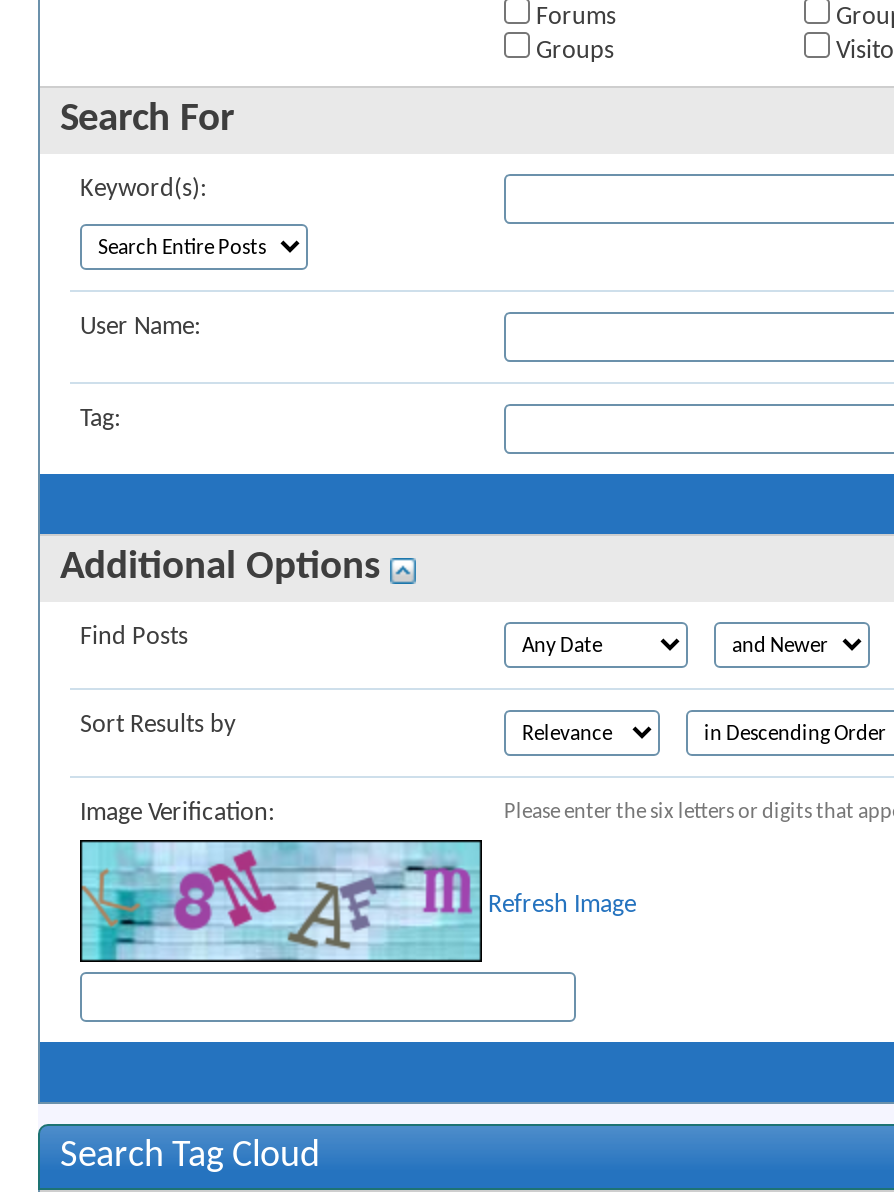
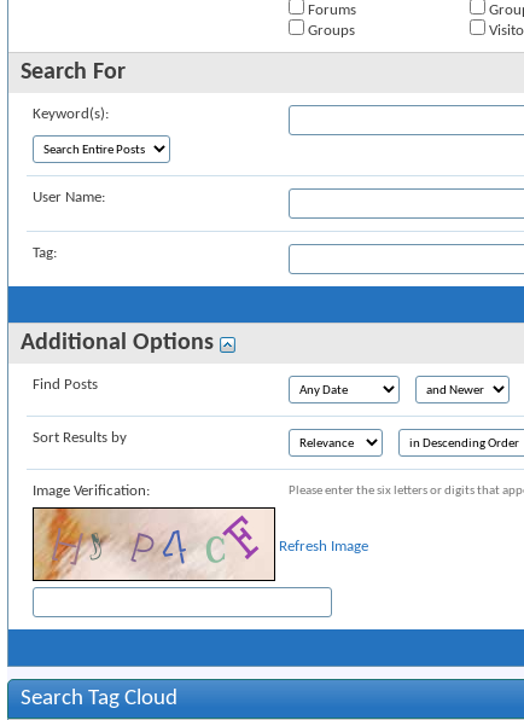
[80,840,482,962] [image] -> [33,507,275,581] [image]

